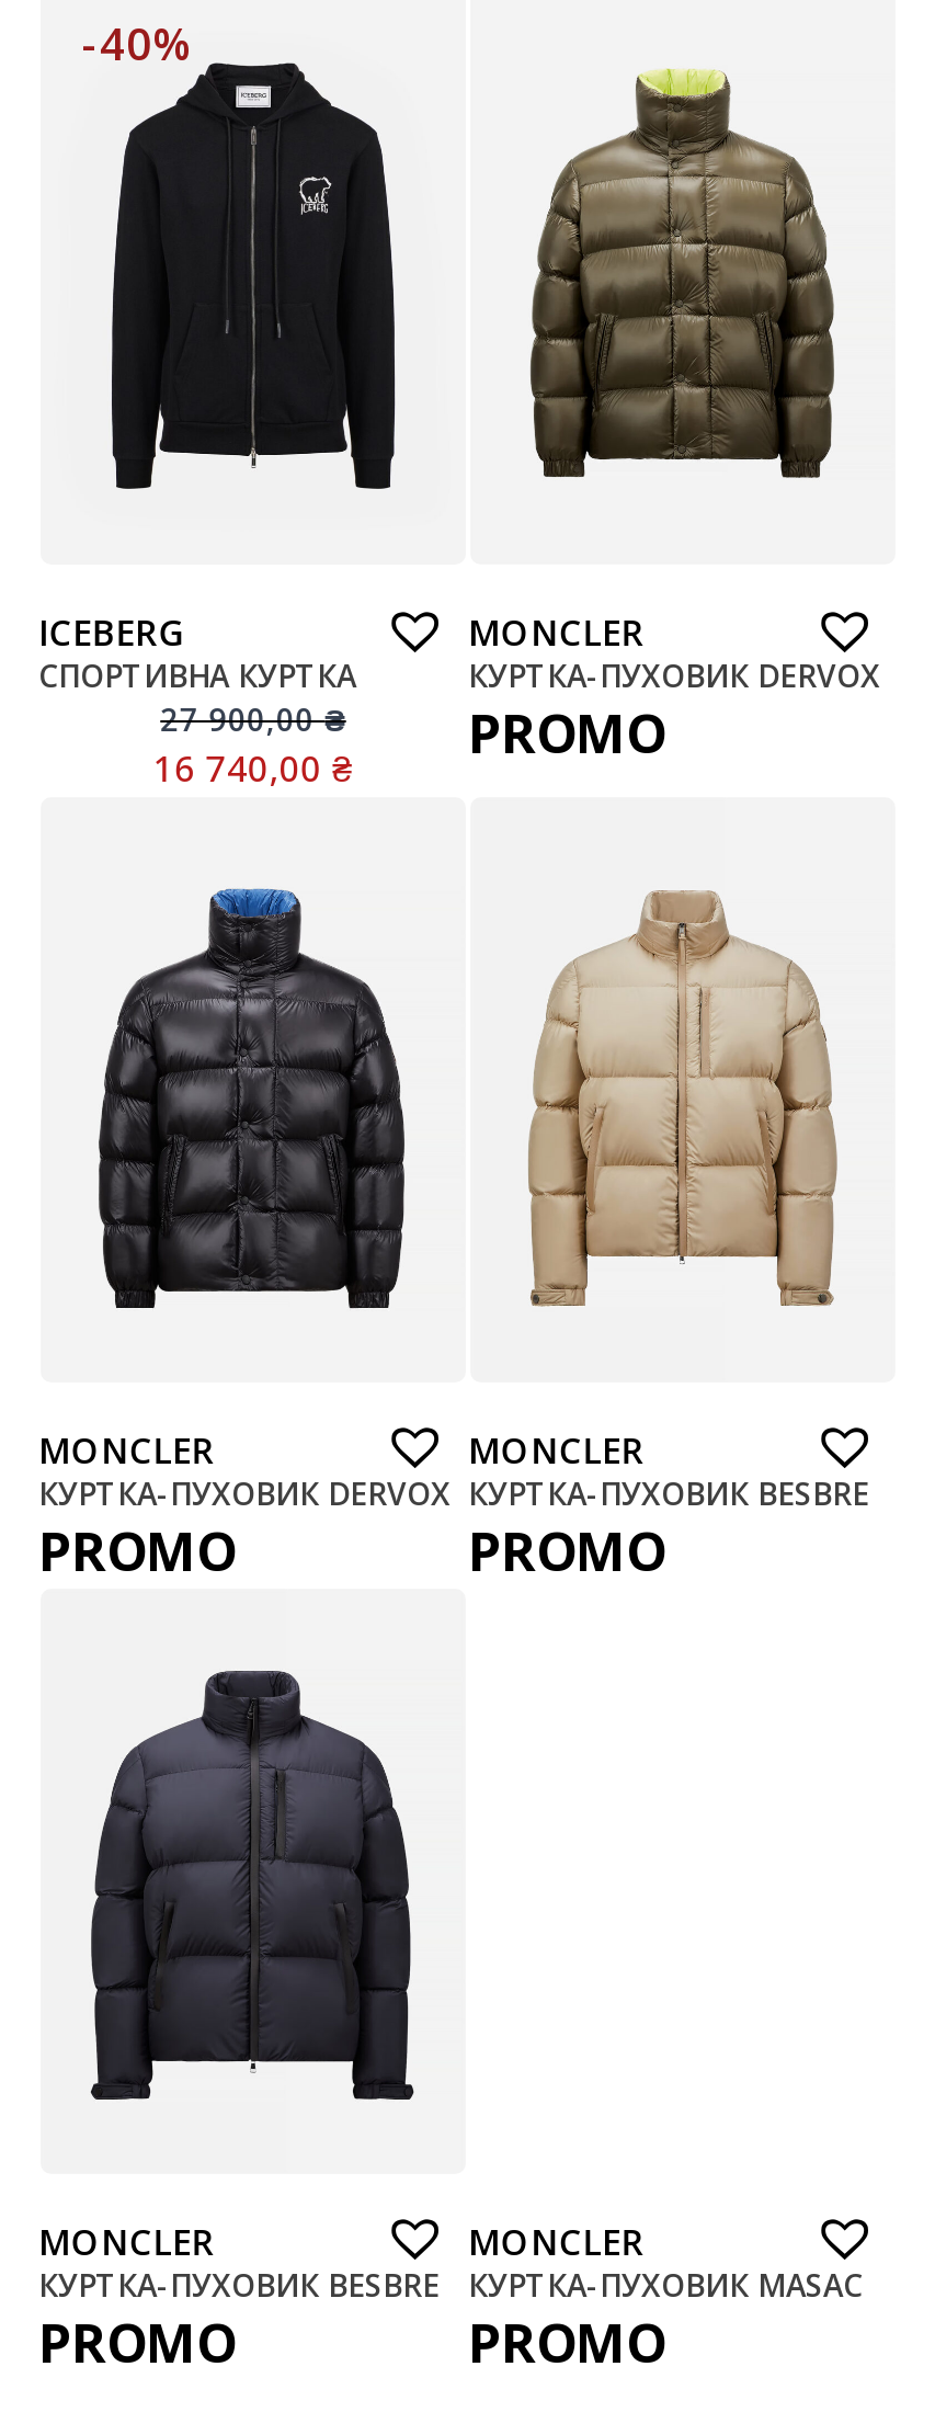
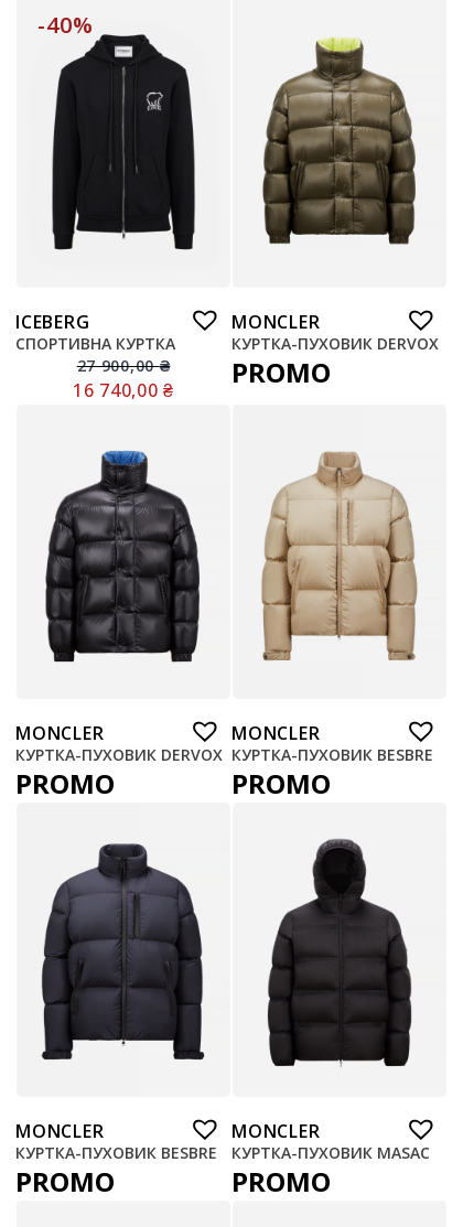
none -> [266,838,413,1068] [image]

